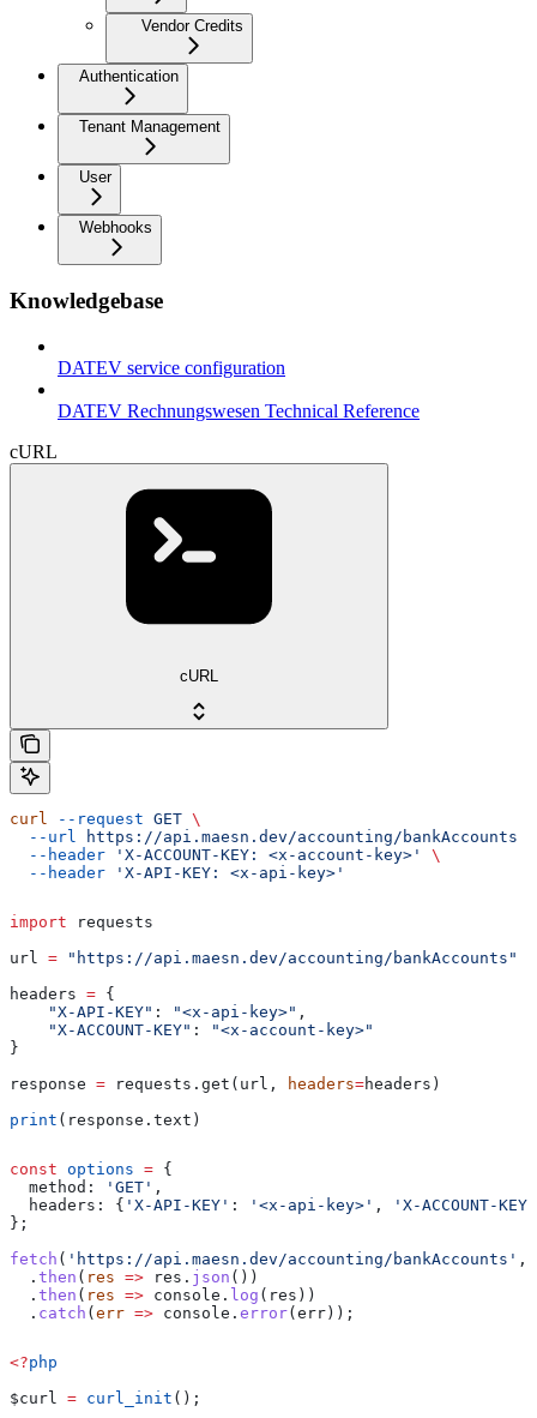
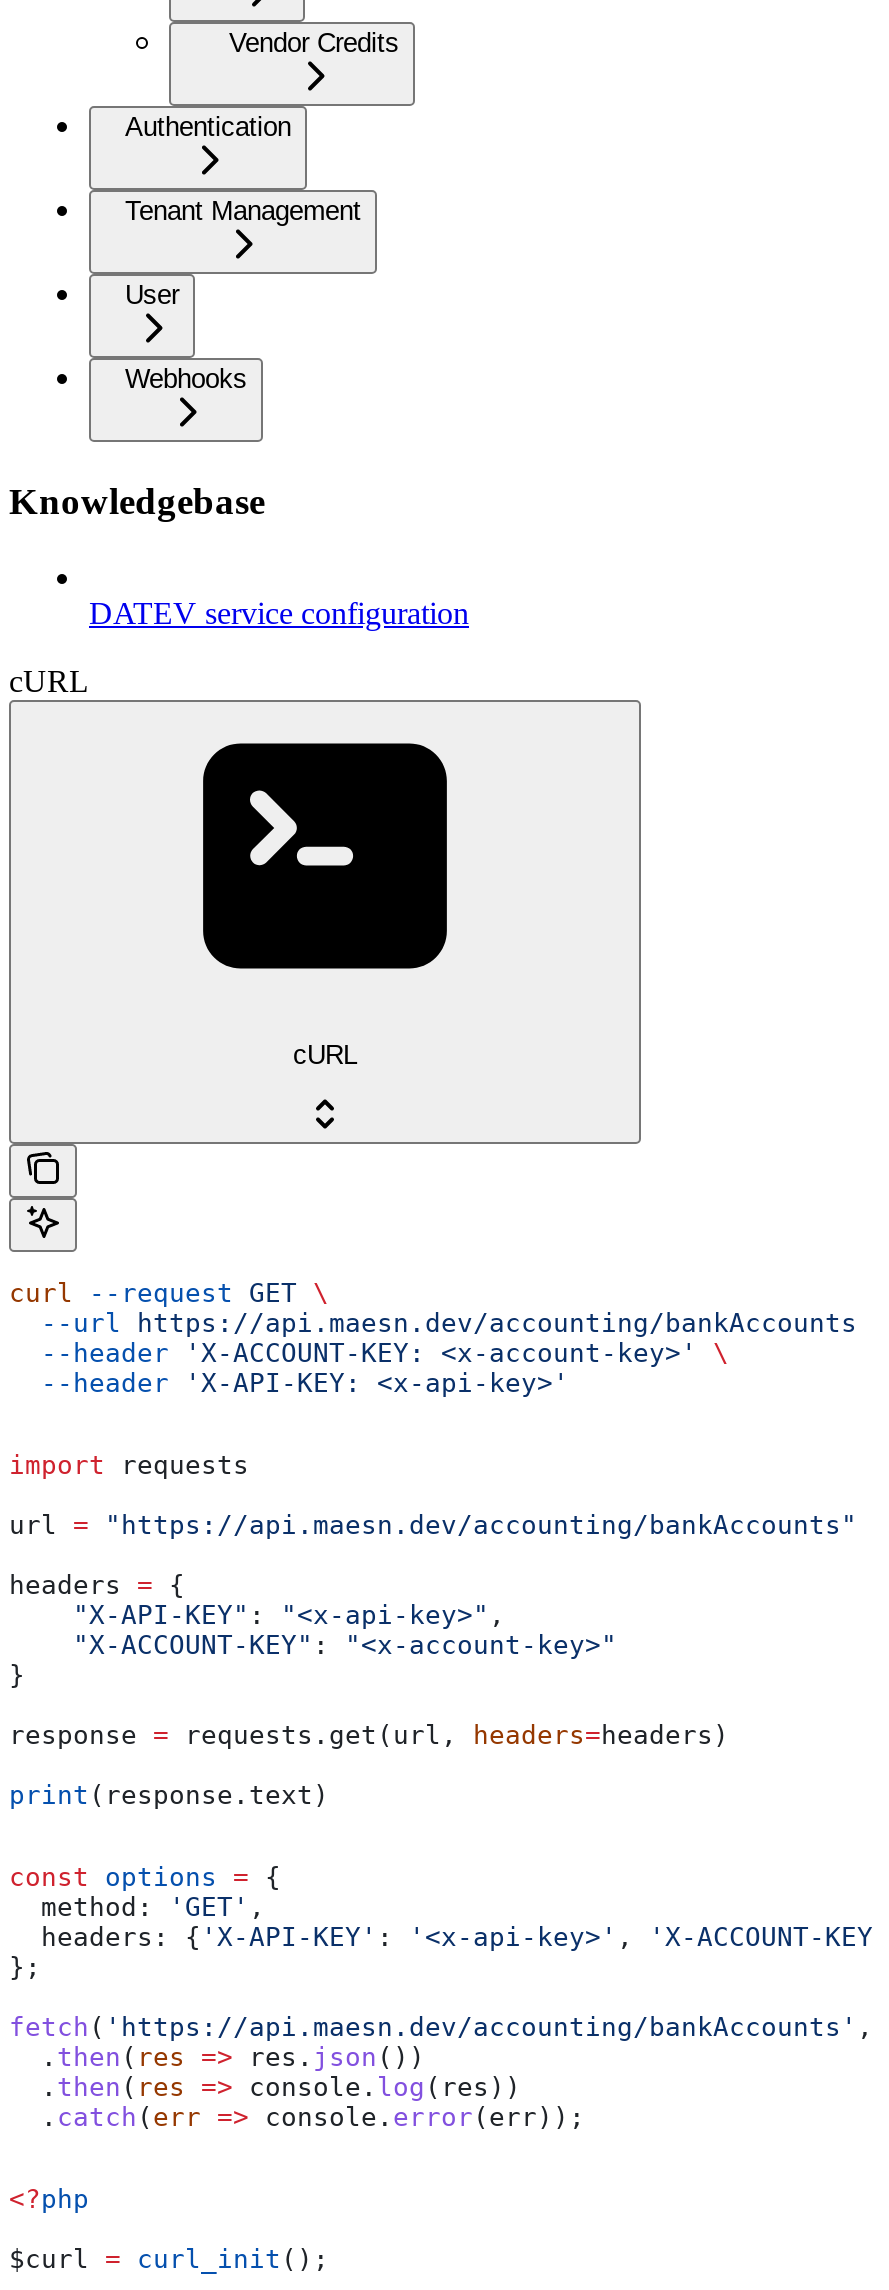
[58,401,420,422] DATEV Rechnungswesen Technical Reference -> none

